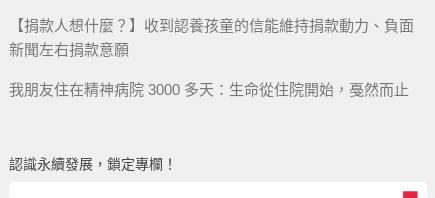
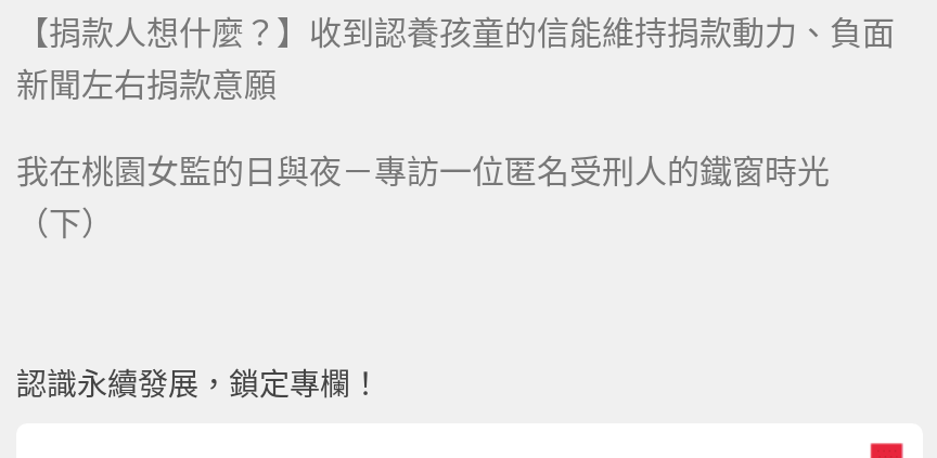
[9,81,409,98] 我朋友住在精神病院 3000 多天：生命從住院開始，戞然而止 -> [16,154,830,242] 我在桃園女監的日與夜－專訪一位匿名受刑人的鐵窗時光 | （下）

